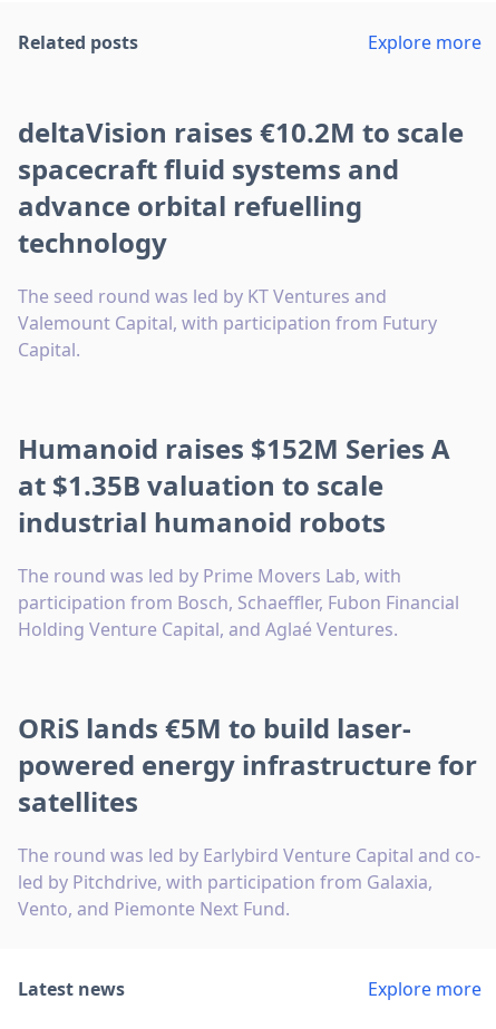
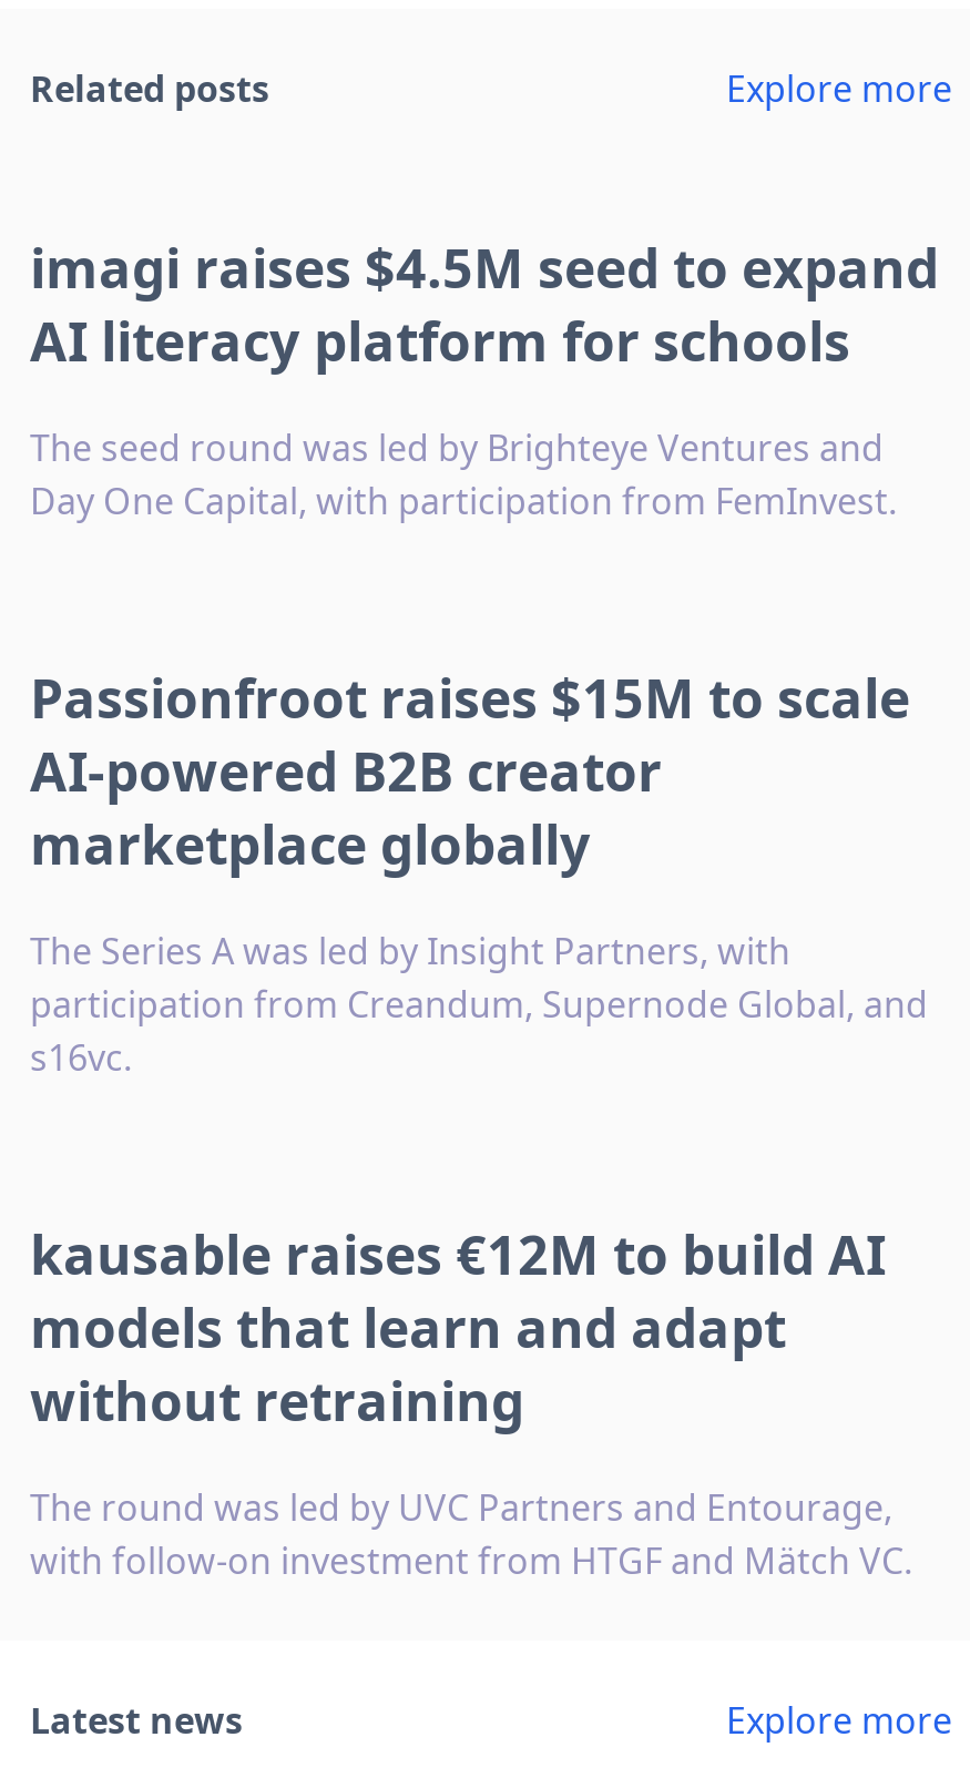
[18,114,464,261] deltaVision raises €10.2M to scale | spacecraft fluid systems and | advance orbital refuelling | technology -> [30,231,939,377] imagi raises $4.5M seed to expand | AI literacy platform for schools
[18,284,437,362] The seed round was led by KT Ventures and | Valemount Capital, with participation from Futury | Capital. -> [30,424,897,526] The seed round was led by Brighteye Ventures and | Day One Capital, with participation from FemInvest.
[18,430,450,540] Humanoid raises $152M Series A | at $1.35B valuation to scale | industrial humanoid robots -> [30,661,910,881] Passionfroot raises $15M to scale | AI-powered B2B creator | marketplace globally
[18,564,459,642] The round was led by Prime Movers Lab, with | participation from Bosch, Schaeffler, Fubon Financial | Holding Venture Capital, and Aglaé Ventures. -> [30,927,928,1082] The Series A was led by Insight Partners, with | participation from Creandum, Supernode Global, and | s16vc.
[18,710,477,820] ORiS lands €5M to build laser- | powered energy infrastructure for | satellites -> [30,1218,886,1437] kausable raises €12M to build AI | models that learn and adapt | without retraining
[18,843,480,921] The round was led by Earlybird Venture Capital and co- | led by Pitchdrive, with participation from Galaxia, | Vento, and Piemonte Next Fund. -> [30,1484,912,1586] The round was led by UVC Partners and Entourage, | with follow-on investment from HTGF and Mätch VC.

